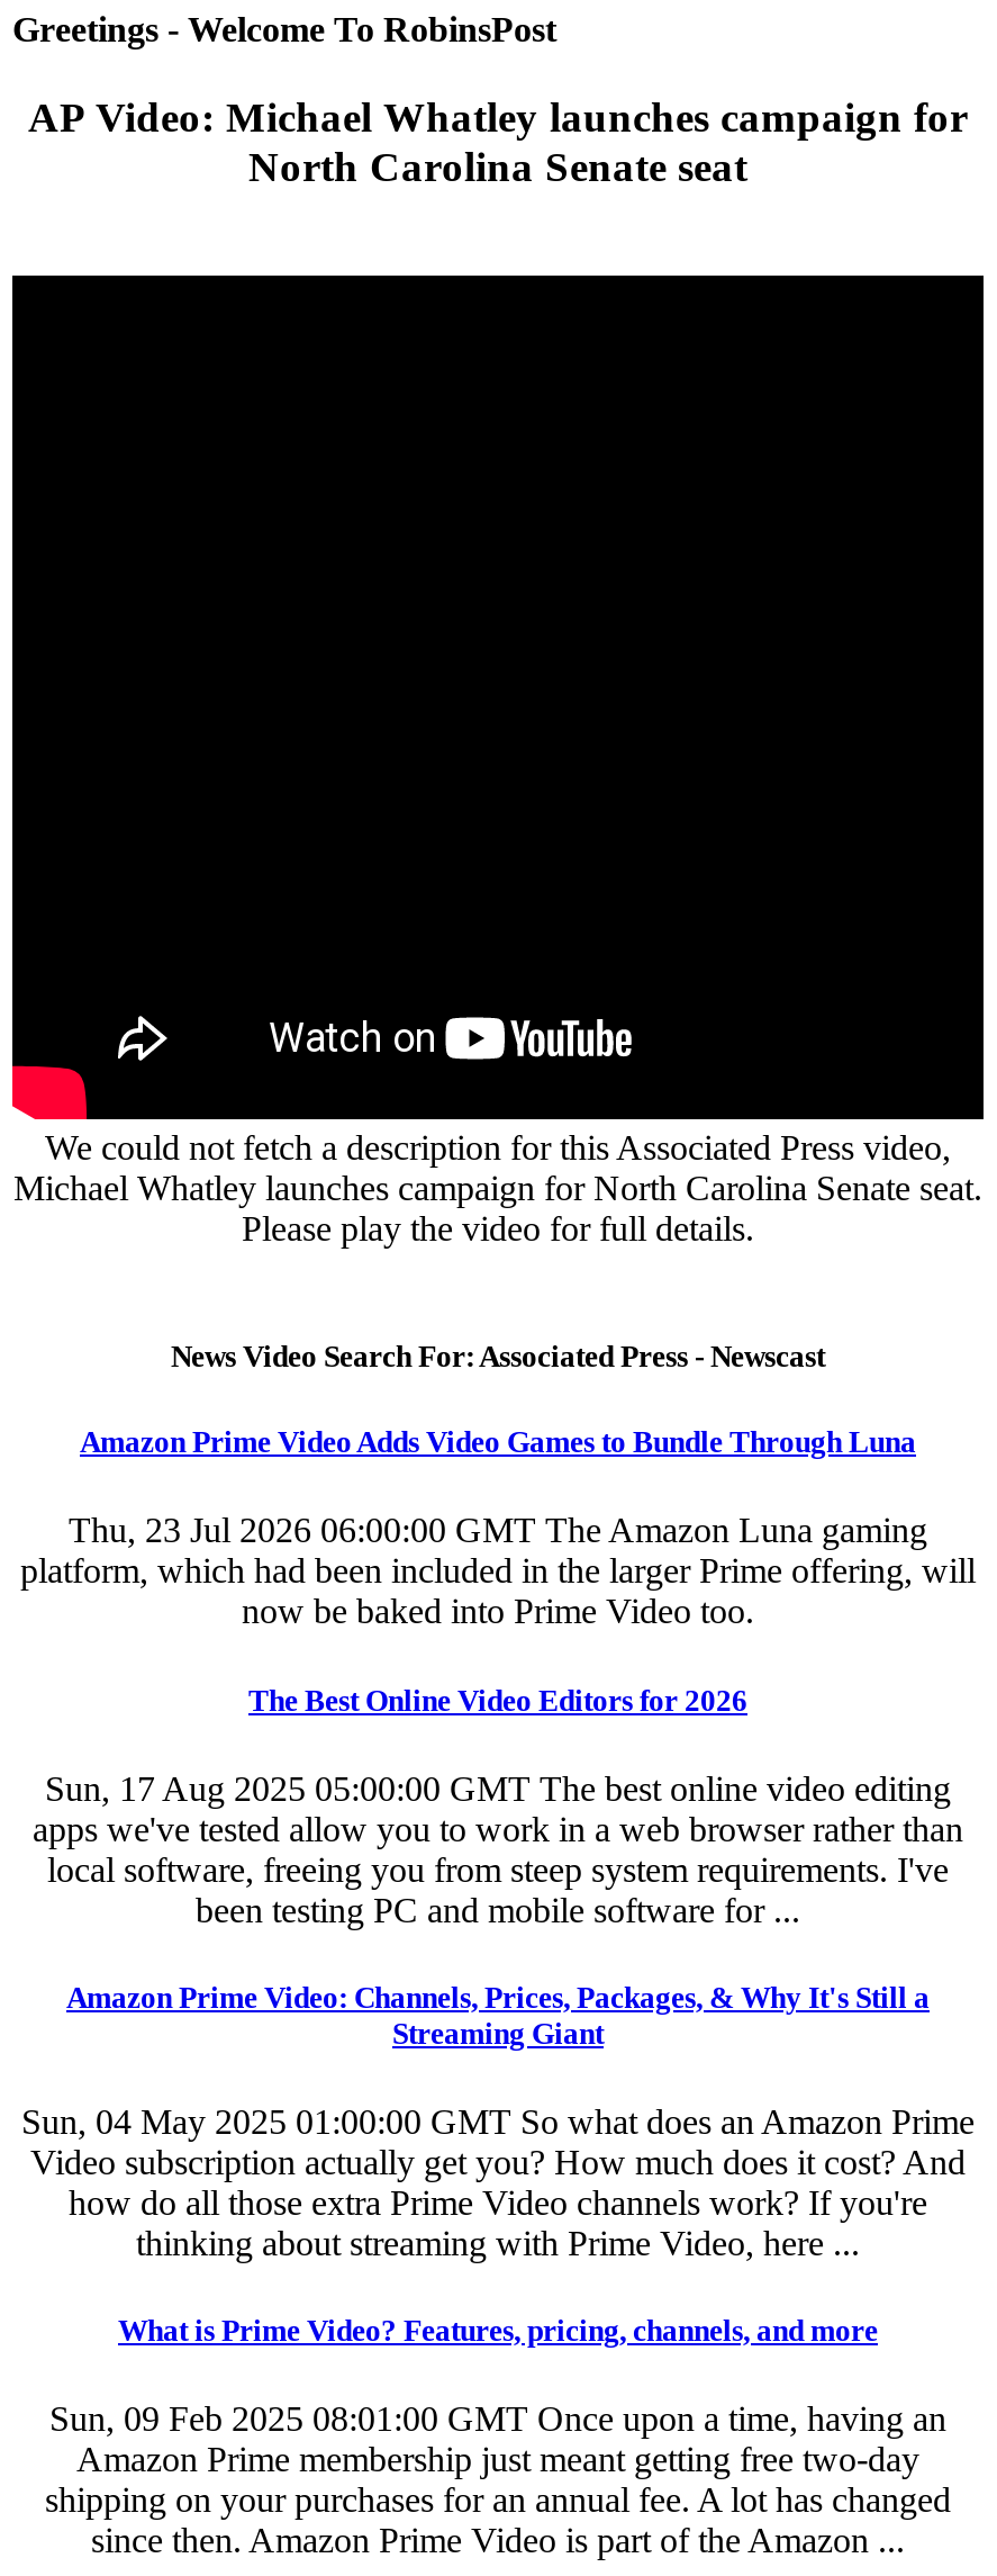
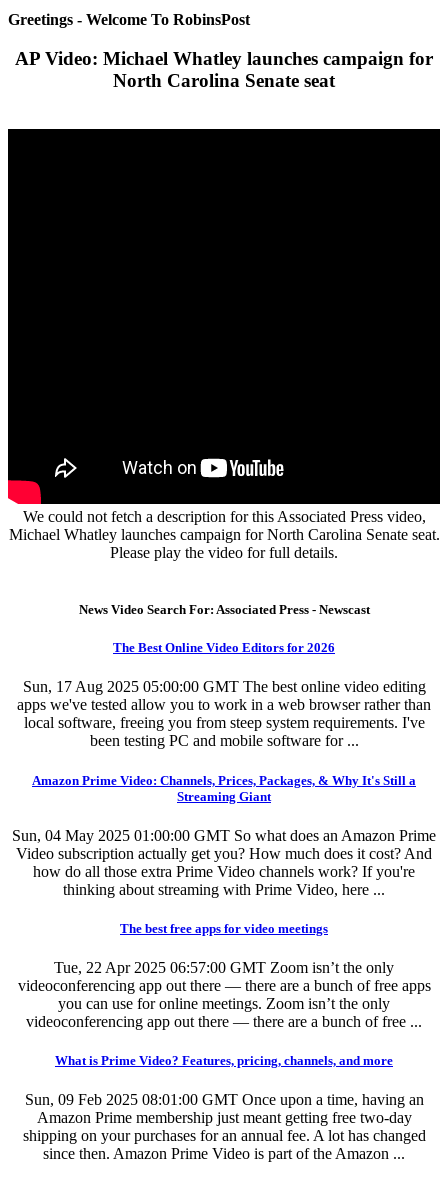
[20,1426,976,1631] Amazon Prime Video Adds Video Games to Bundle Through Luna | Thu, 23 Jul 2026 06:00:00 GMT The Amazon Luna gaming | platform, which had been included in the larger Prime offering, will | now be baked into Prime Video too. -> none
moved [21,1683,975,2262] -> [12,640,436,898]: The Best Online Video Editors for 2026 | Sun, 17 Aug 2025 05:00:00 GMT The best online video editing | apps we've tested allow you to work in a web browser rather than | ... | how do all those extra Prime Video channels work? If you're | thinking about streaming with Prime Video, here ...
none -> [17,921,430,1030] The best free apps for video meetings | Tue, 22 Apr 2025 06:57:00 GMT Zoom isn’t the only | videoconferencing app out there — there are a bunch of free apps | you can use for online meetings. Zoom isn’t the only | videoconferencing app out there — there are a bunch of free ...

